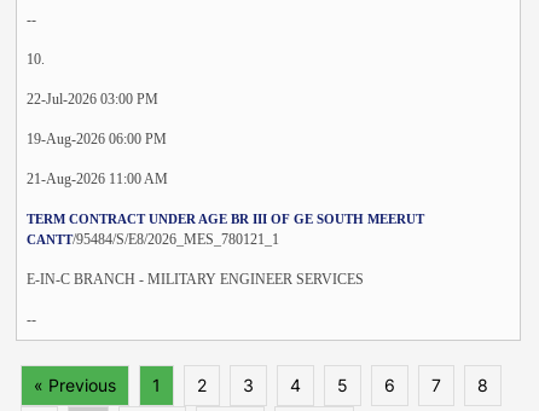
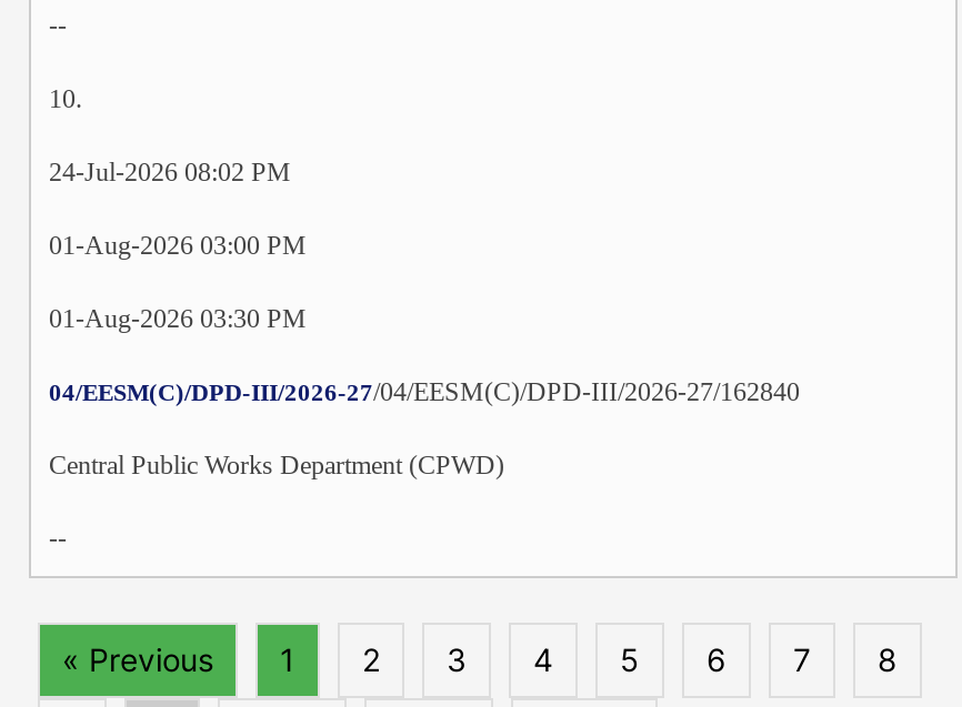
[27,91,158,107] 22-Jul-2026 03:00 PM -> [49,156,291,187] 24-Jul-2026 08:02 PM
[27,130,167,147] 19-Aug-2026 06:00 PM -> [49,230,307,261] 01-Aug-2026 03:00 PM
[27,170,168,187] 21-Aug-2026 11:00 AM -> [49,303,307,334] 01-Aug-2026 03:30 PM
[27,211,424,248] TERM CONTRACT UNDER AGE BR III OF GE SOUTH MEERUT | CANTT/95484/S/E8/2026_MES_780121_1 -> [49,376,800,407] 04/EESM(C)/DPD-III/2026-27/04/EESM(C)/DPD-III/2026-27/162840
[27,271,364,288] E-IN-C BRANCH - MILITARY ENGINEER SERVICES -> [49,449,504,480] Central Public Works Department (CPWD)

